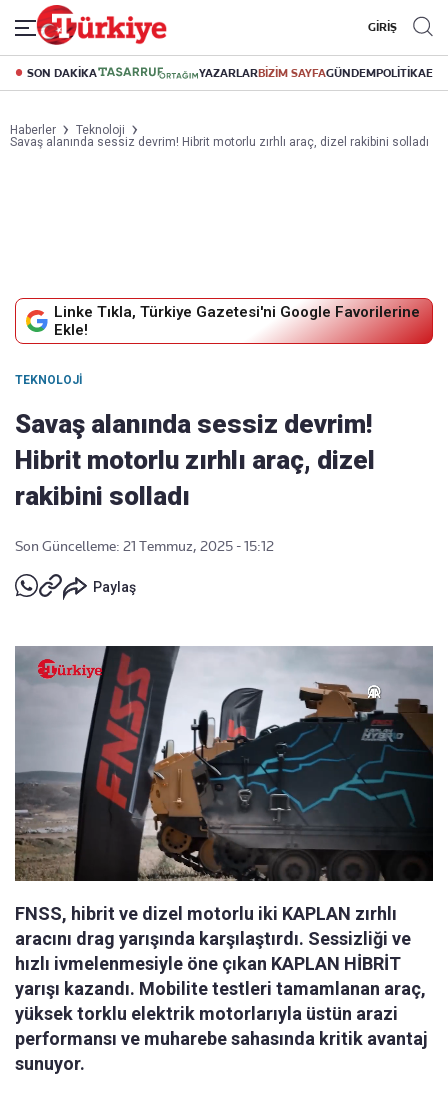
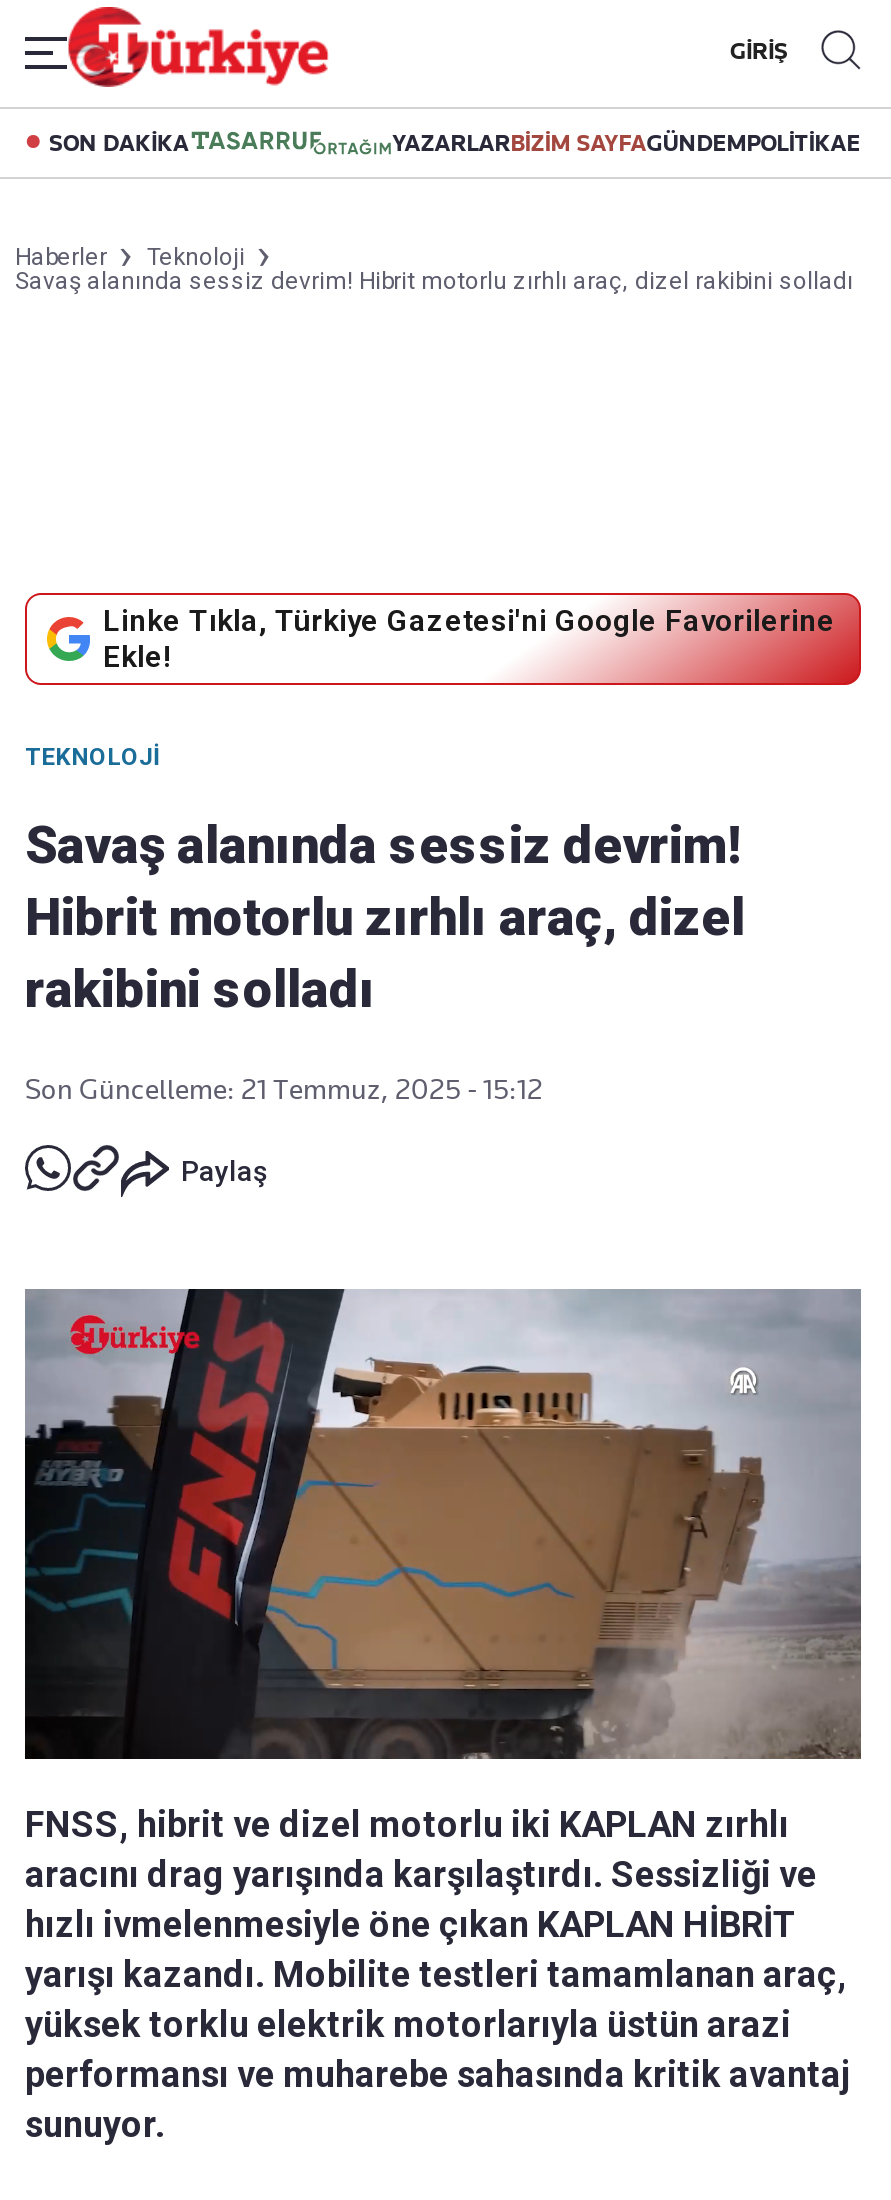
[14,646,434,882] [image] -> [25,1289,863,1761] [image]

